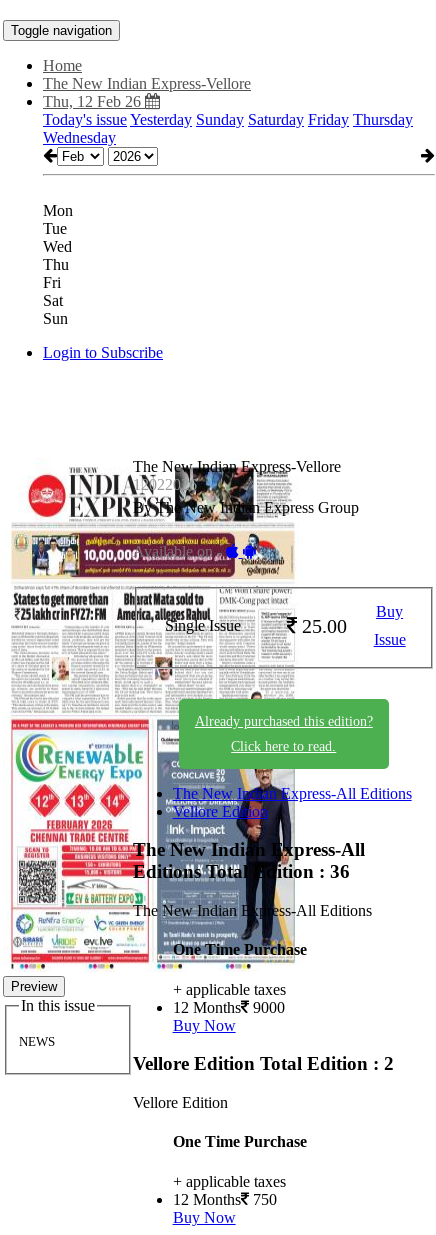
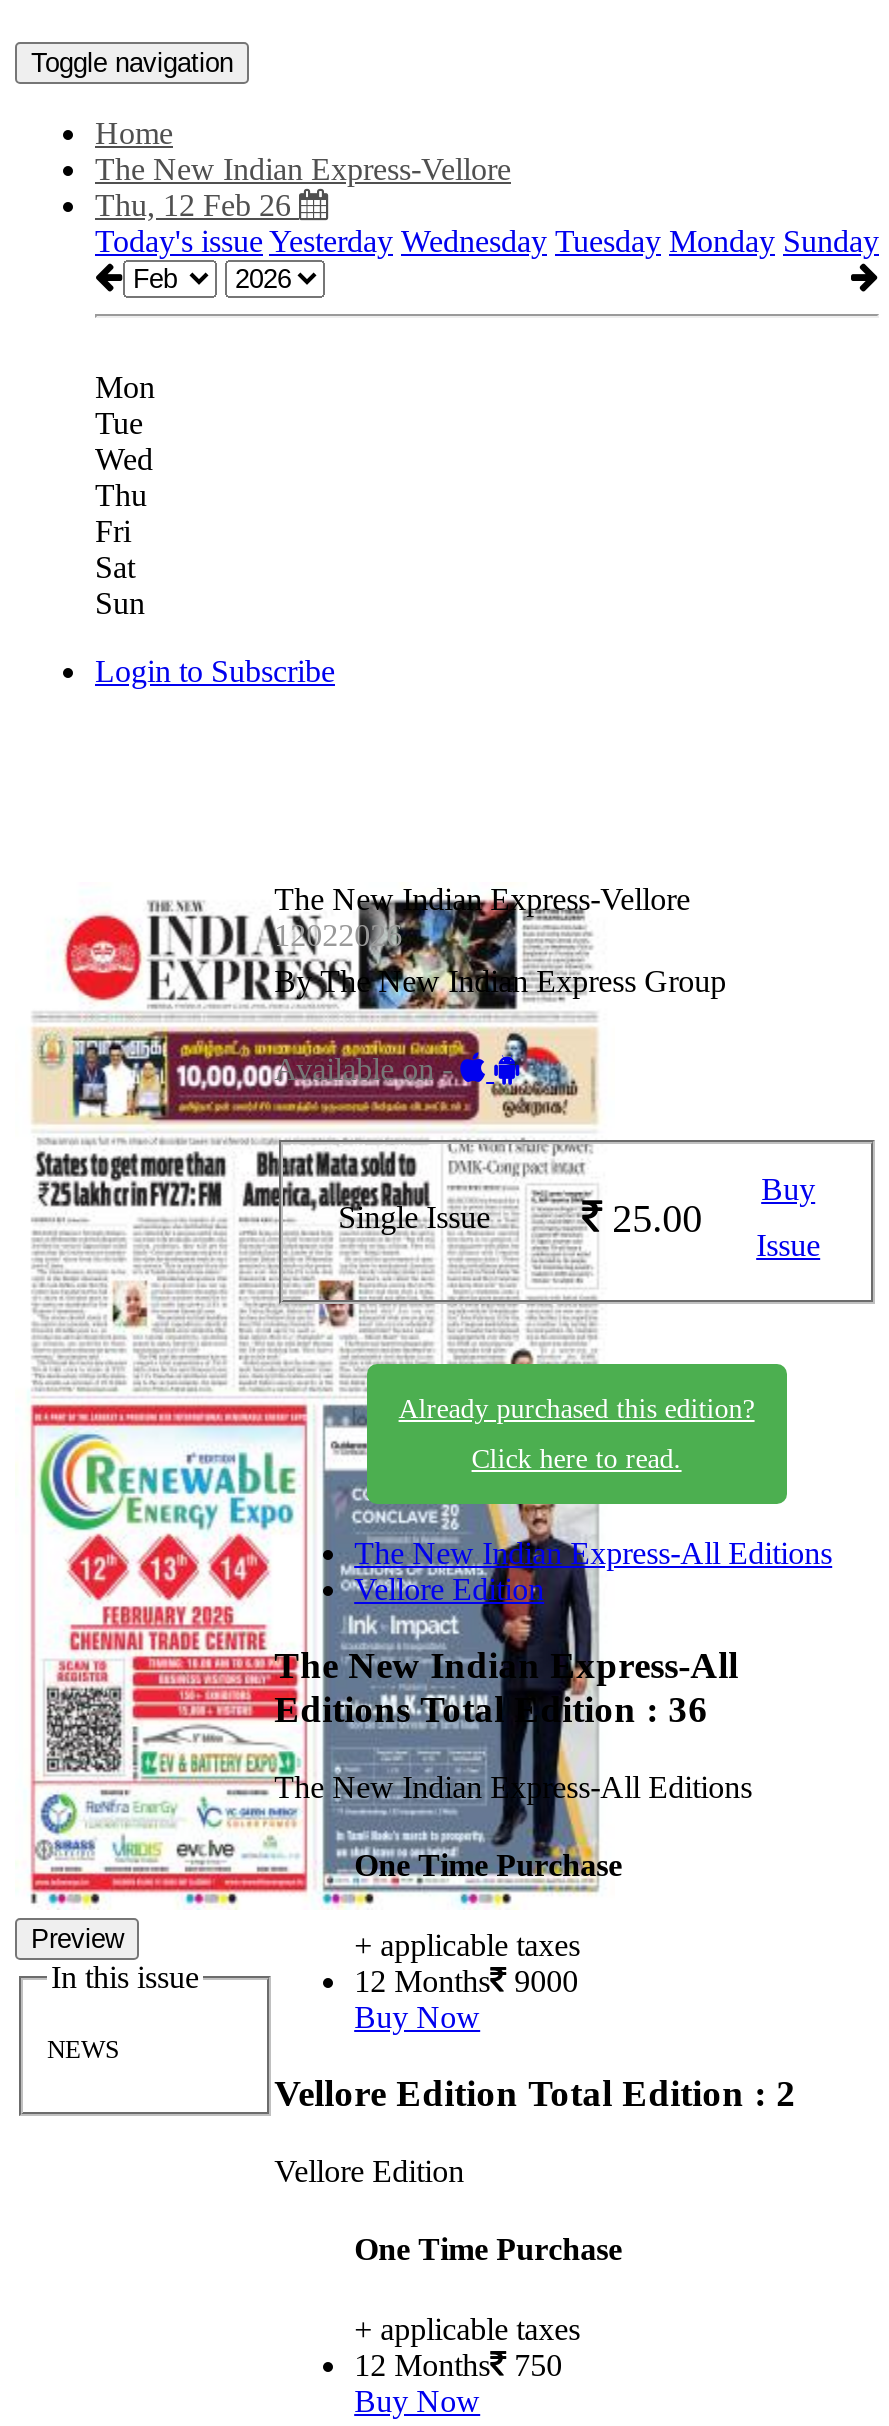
[43,111,413,146] Today's issue Yesterday Sunday Saturday Friday Thursday | Wednesday -> [95,224,879,258] Today's issue Yesterday Wednesday Tuesday Monday Sunday

